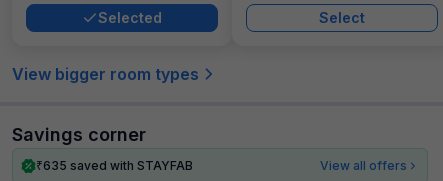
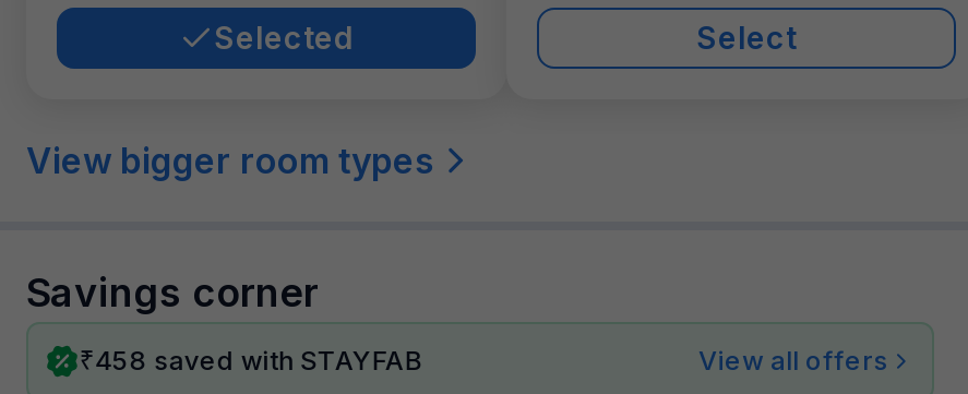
[36,157,193,174] ₹635 saved with STAYFAB -> [79,341,422,378] ₹458 saved with STAYFAB

